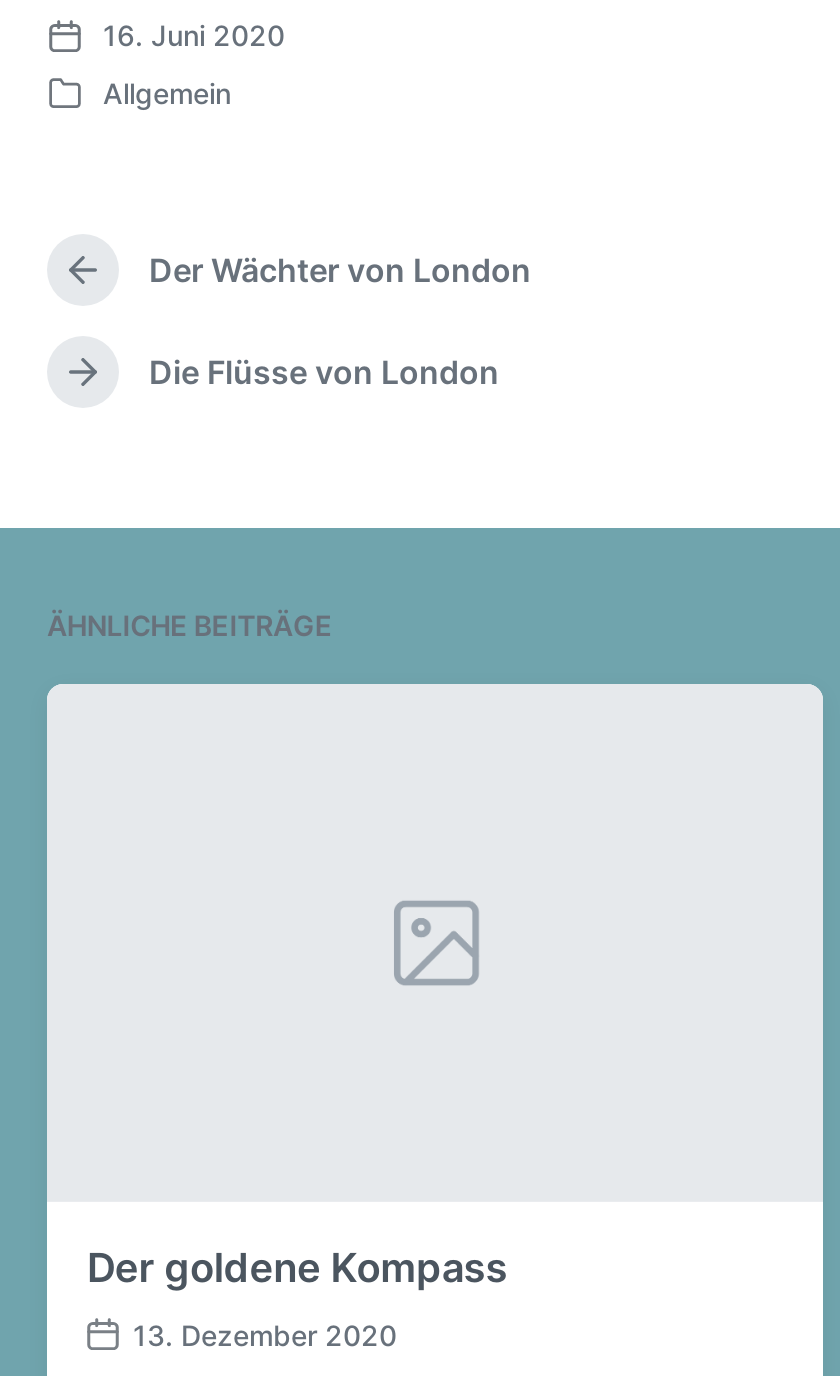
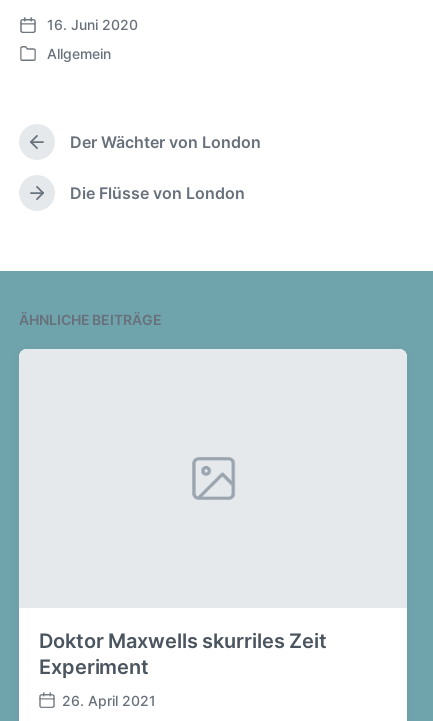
[87,1244,507,1292] Der goldene Kompass -> [39,629,327,679] Doktor Maxwells skurriles Zeit | Experiment
[133,1318,397,1352] 13. Dezember 2020 -> [62,692,156,709] 26. April 2021

